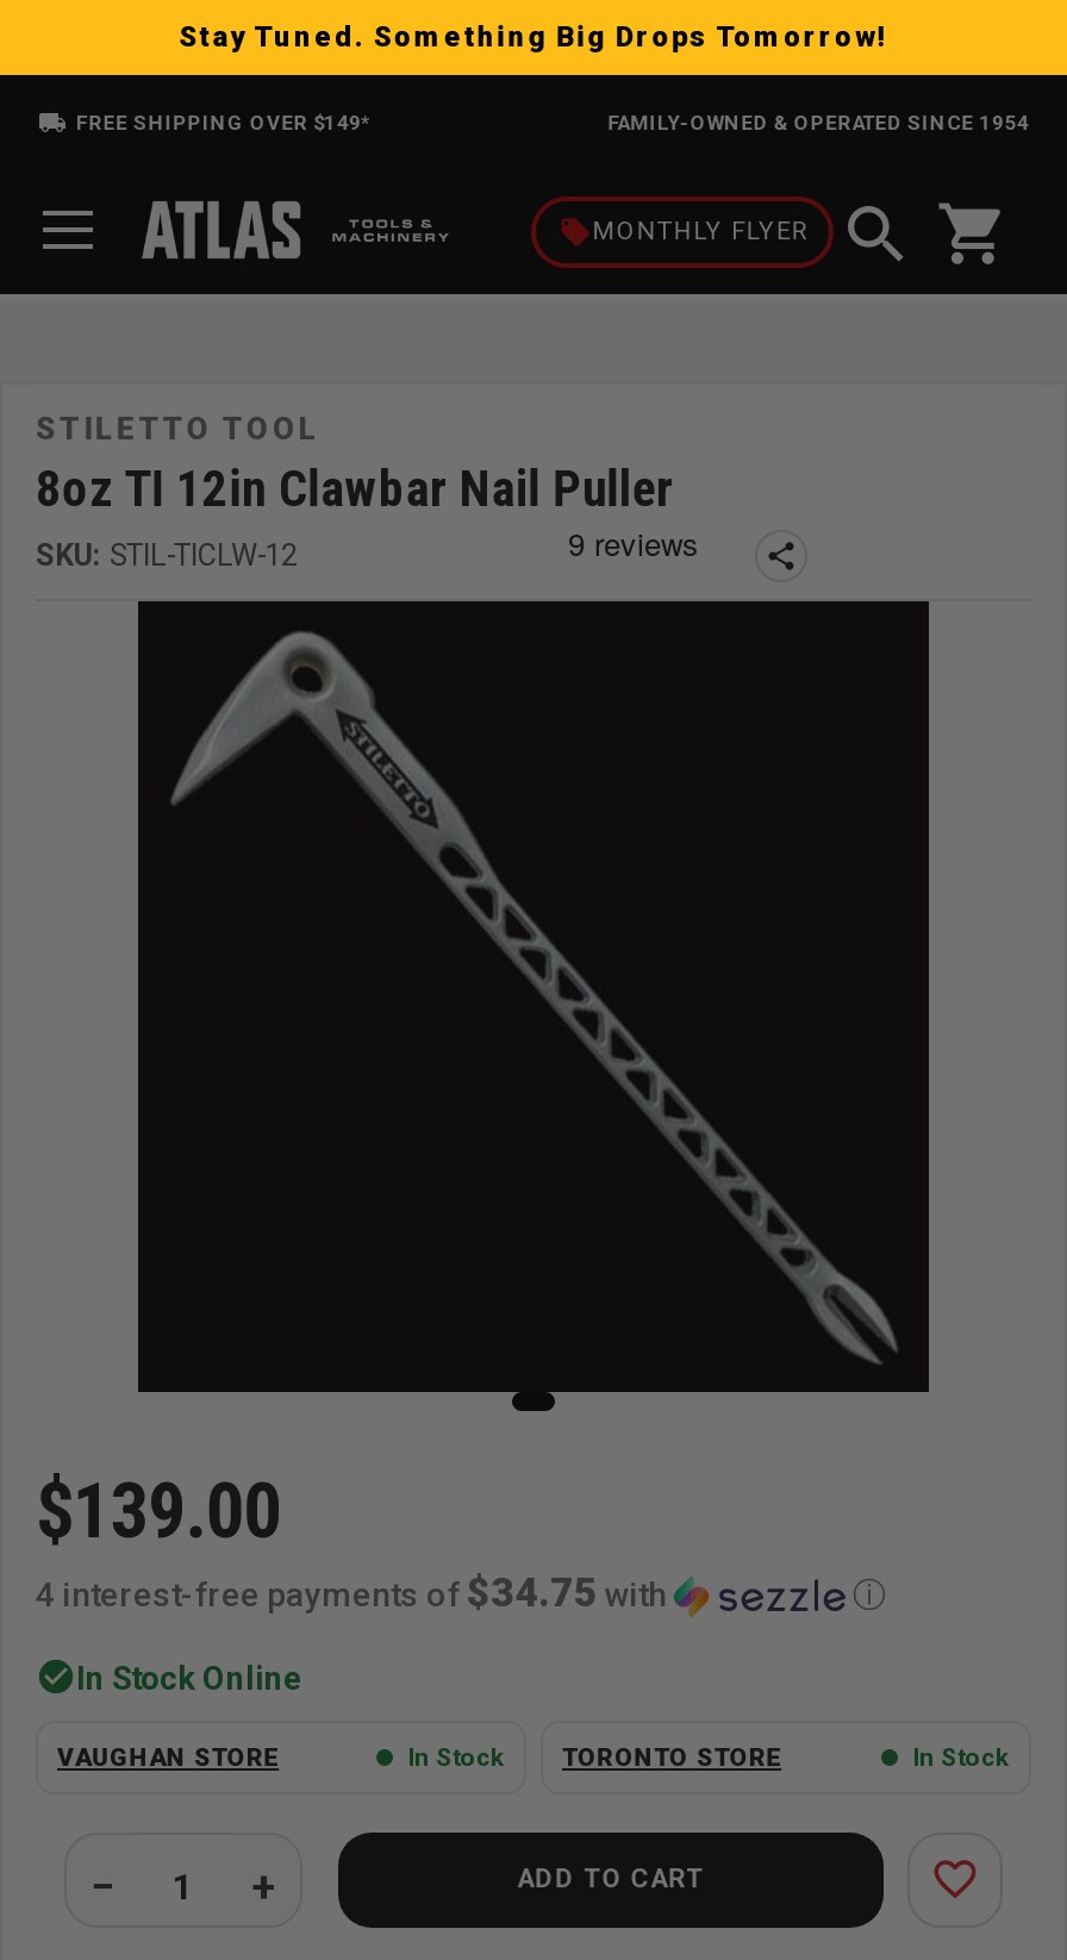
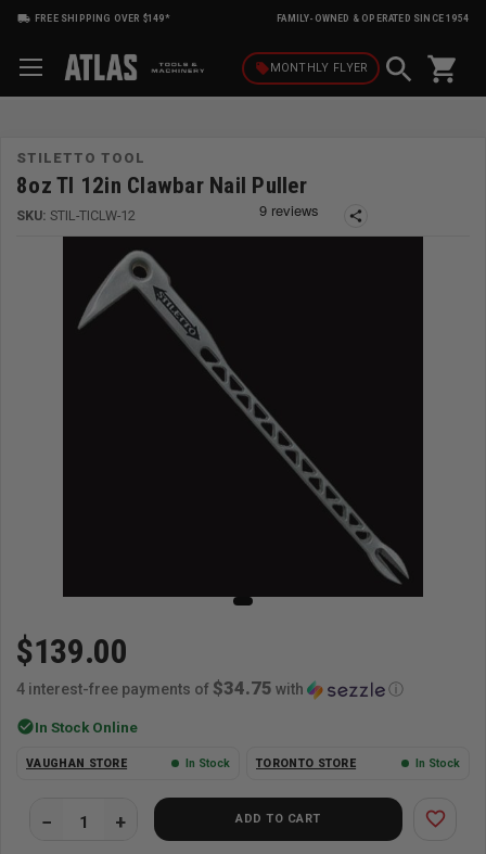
[179,20,888,54] Stay Tuned. Something Big Drops Tomorrow! -> none

